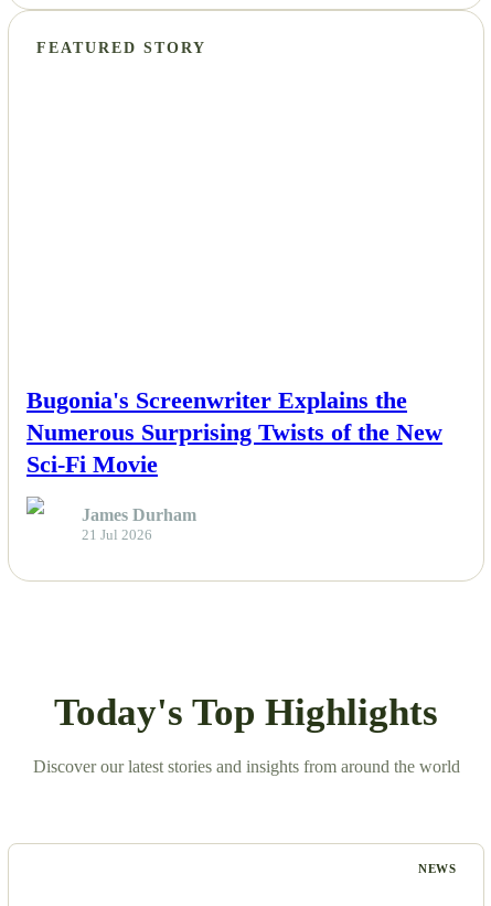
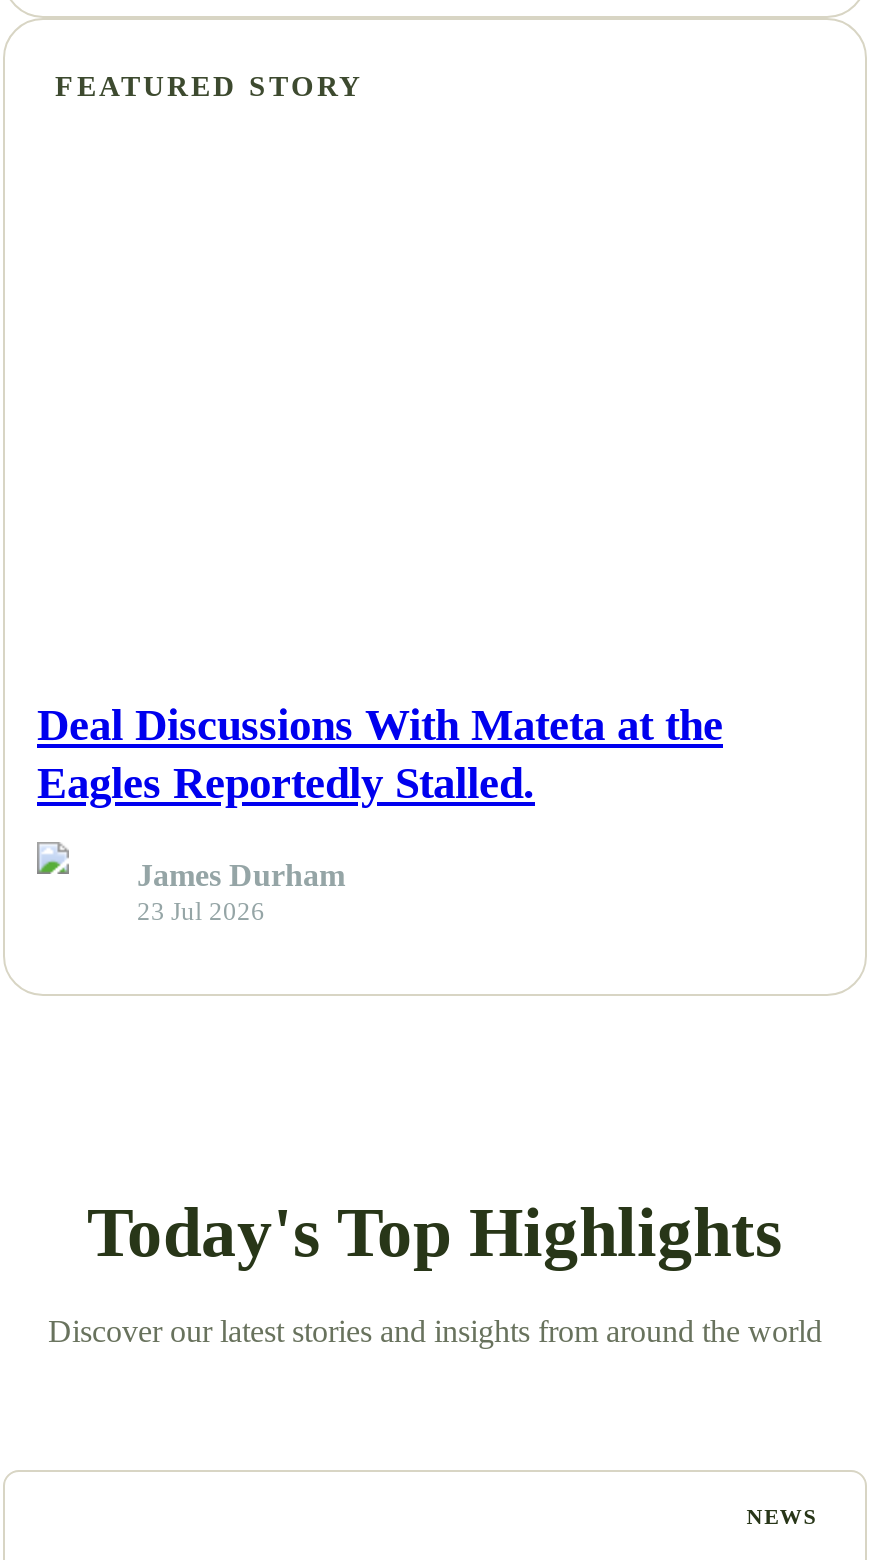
[26,386,442,478] Bugonia's Screenwriter Explains the | Numerous Surprising Twists of the New | Sci-Fi Movie -> [37,700,723,808] Deal Discussions With Mateta at the | Eagles Reportedly Stalled.
[82,528,152,543] 21 Jul 2026 -> [137,899,265,927] 23 Jul 2026

